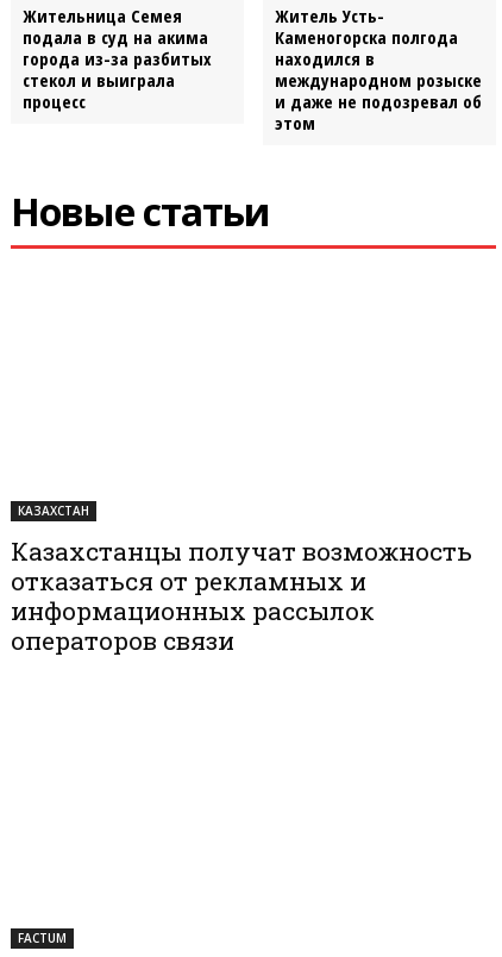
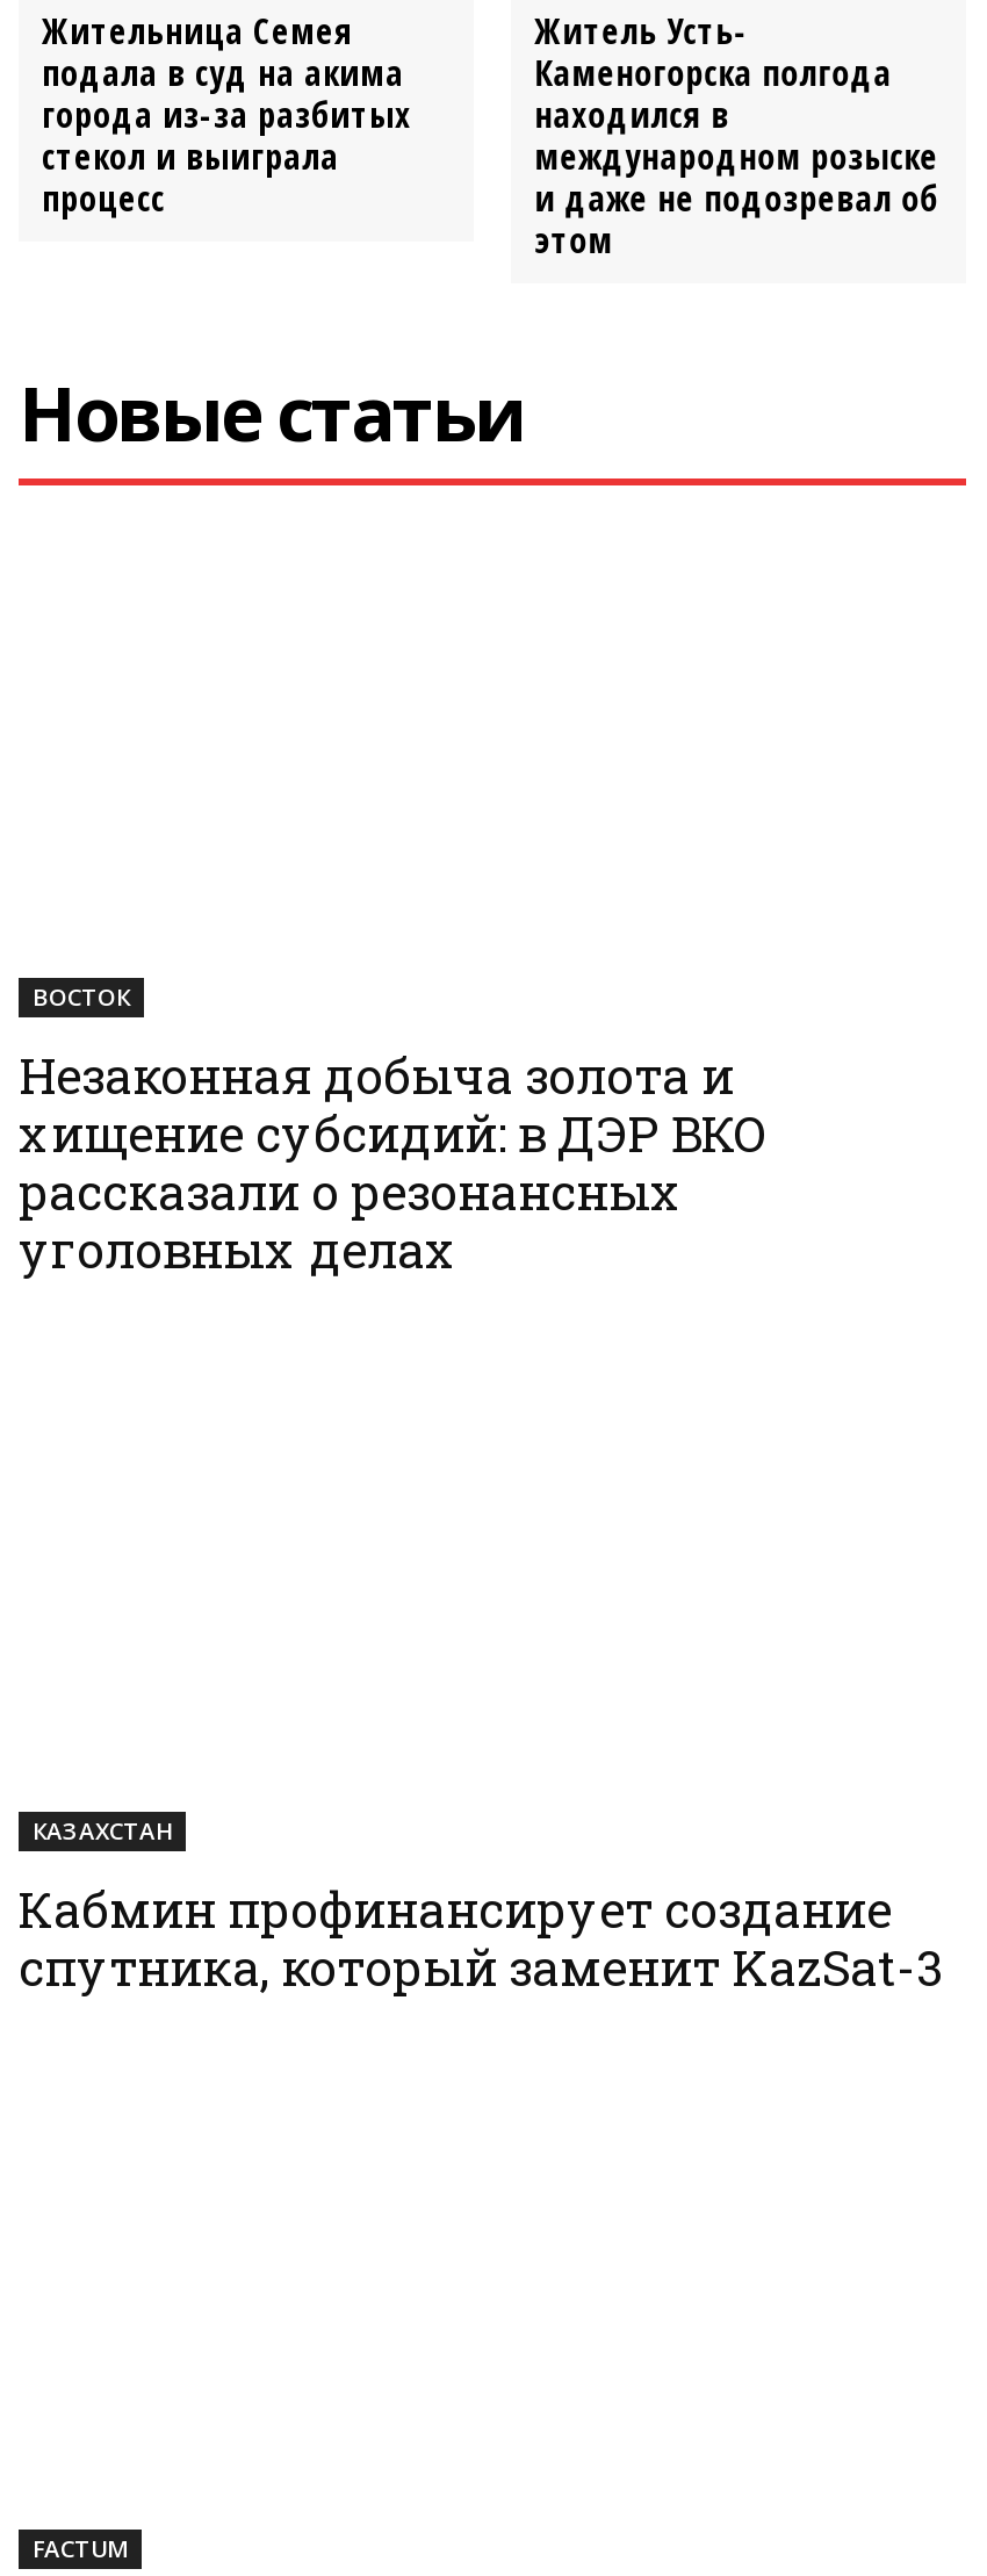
none -> [19,981,769,1283] ВОСТОК | Незаконная добыча золота и | хищение субсидий: в ДЭР ВКО | рассказали о резонансных | уголовных делах
moved [18,503,89,519] -> [33,1815,172,1847]: КАЗАХСТАН
[11,535,472,657] Казахстанцы получат возможность | отказаться от рекламных и | информационных рассылок | операторов связи -> [19,1877,943,2000] Кабмин профинансирует создание | спутника, который заменит KazSat-3

